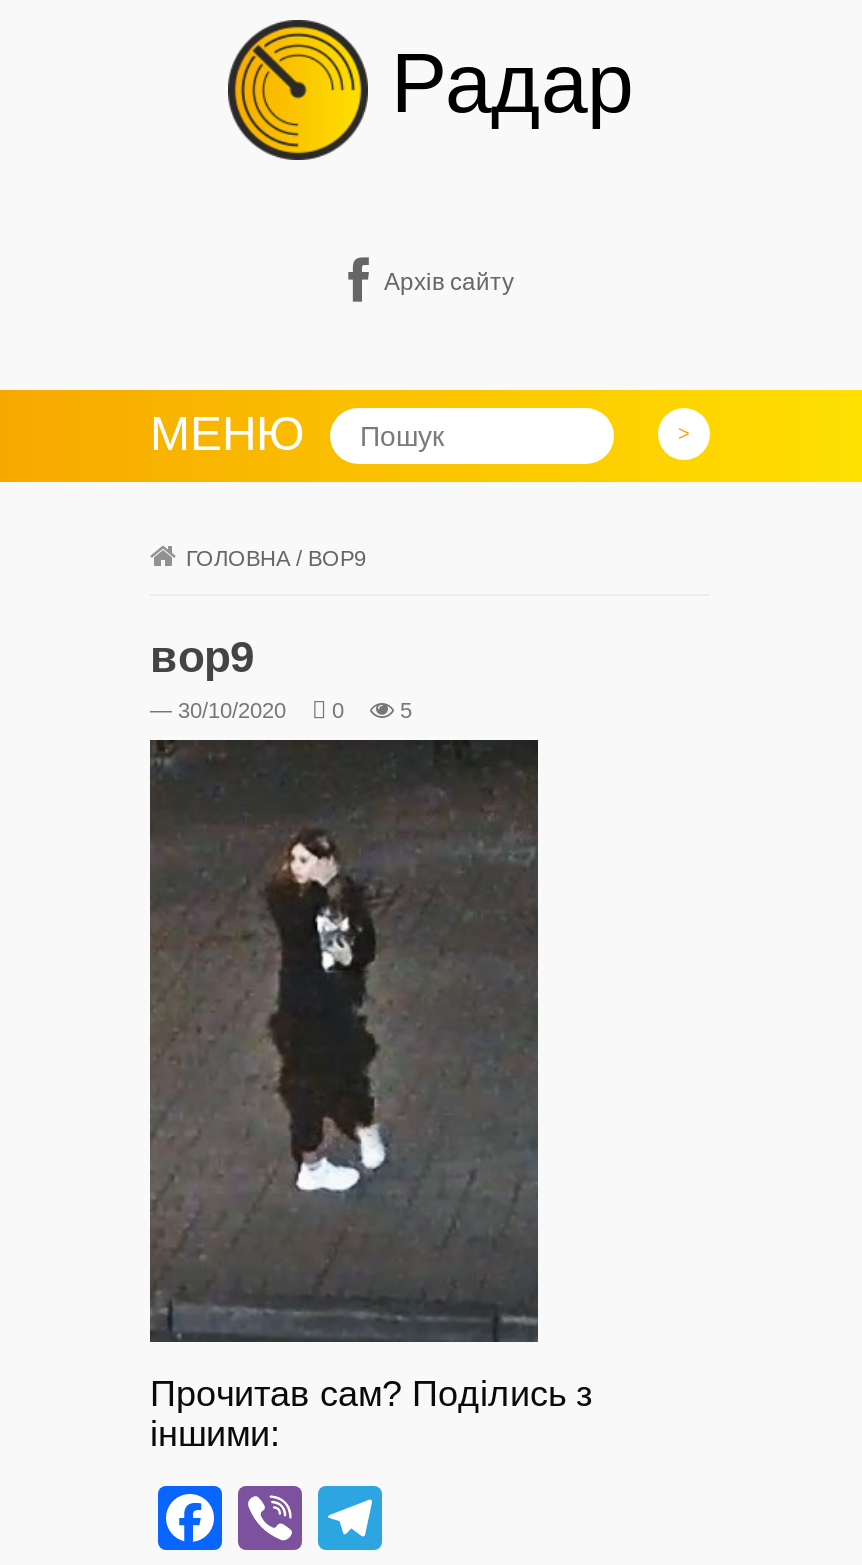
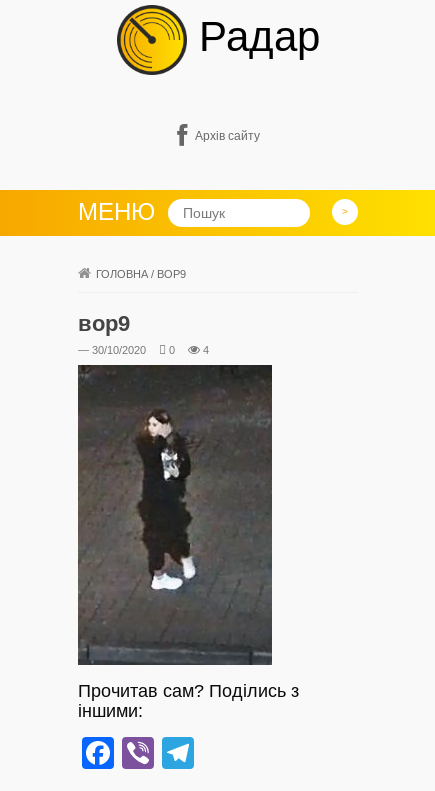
[400,698,412,722] 5 -> [203,344,209,356] 4

